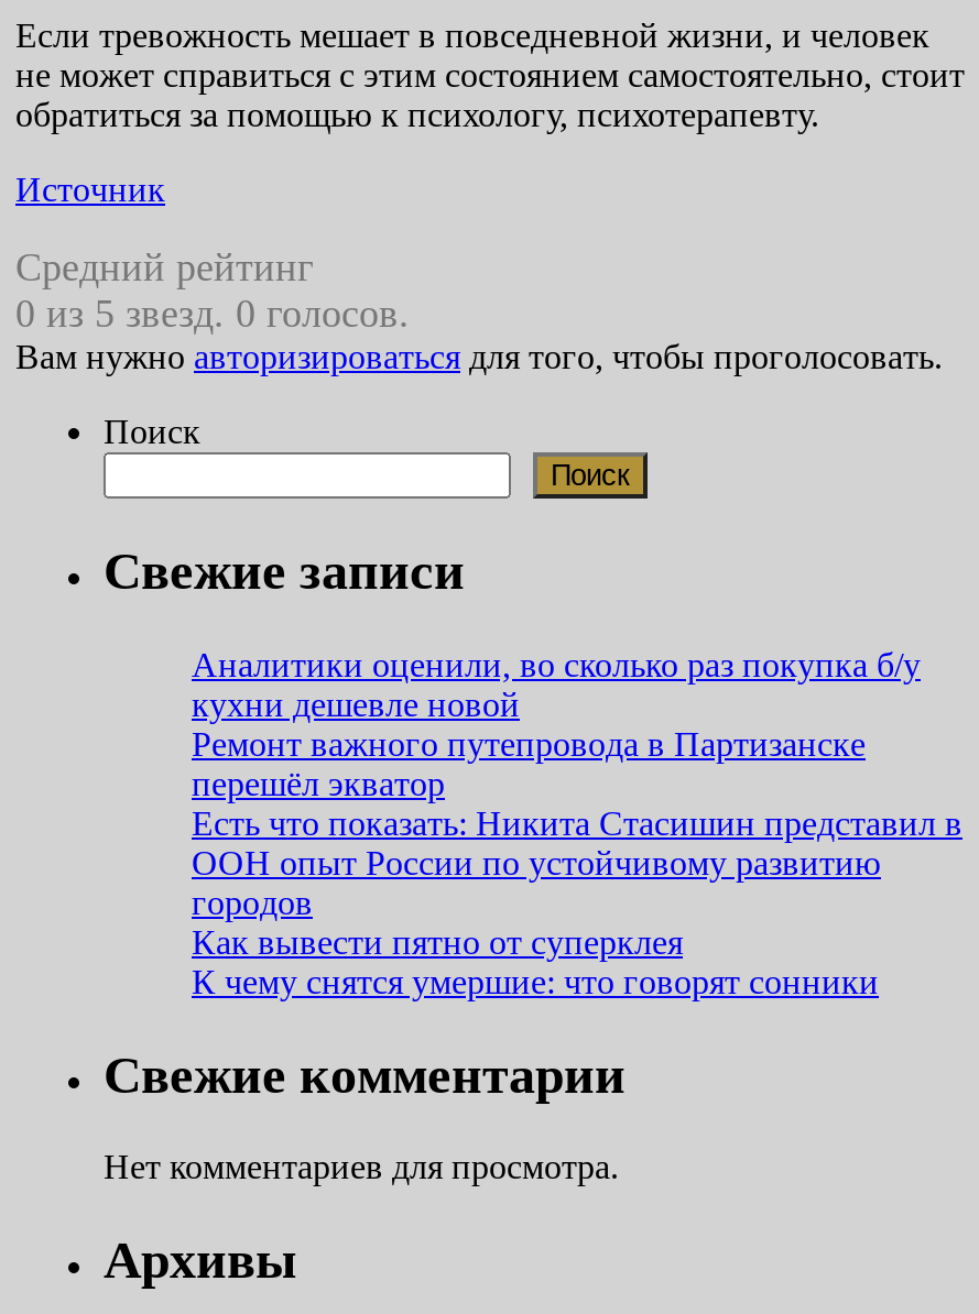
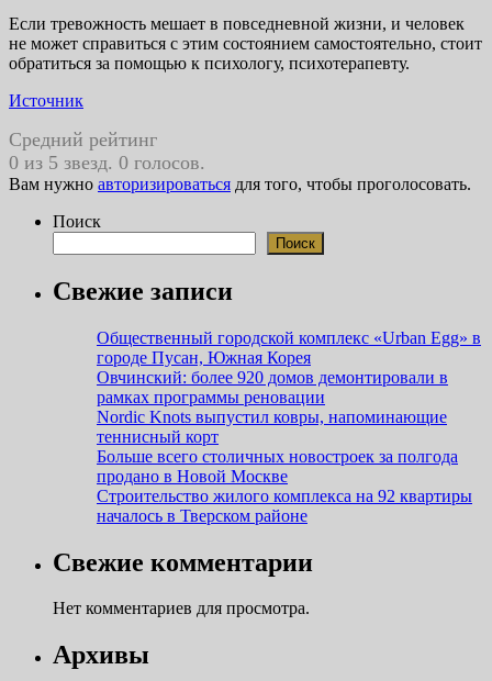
[192,645,962,999] Аналитики оценили, во сколько раз покупка б/у | кухни дешевле новой | Ремонт важного путепровода в Партизанске | перешёл экватор | Есть что показать: Никита Стасишин представил в | ООН опыт России по устойчивому развитию | городов | Как вывести пятно от суперклея | К чему снятся умершие: что говорят сонники -> [97,328,481,525] Общественный городской комплекс «Urban Egg» в | городе Пусан, Южная Корея | Овчинский: более 920 домов демонтировали в | рамках программы реновации | Nordic Knots выпустил ковры, напоминающие | теннисный корт | Больше всего столичных новостроек за полгода | продано в Новой Москве | Строительство жилого комплекса на 92 квартиры | началось в Тверском районе

